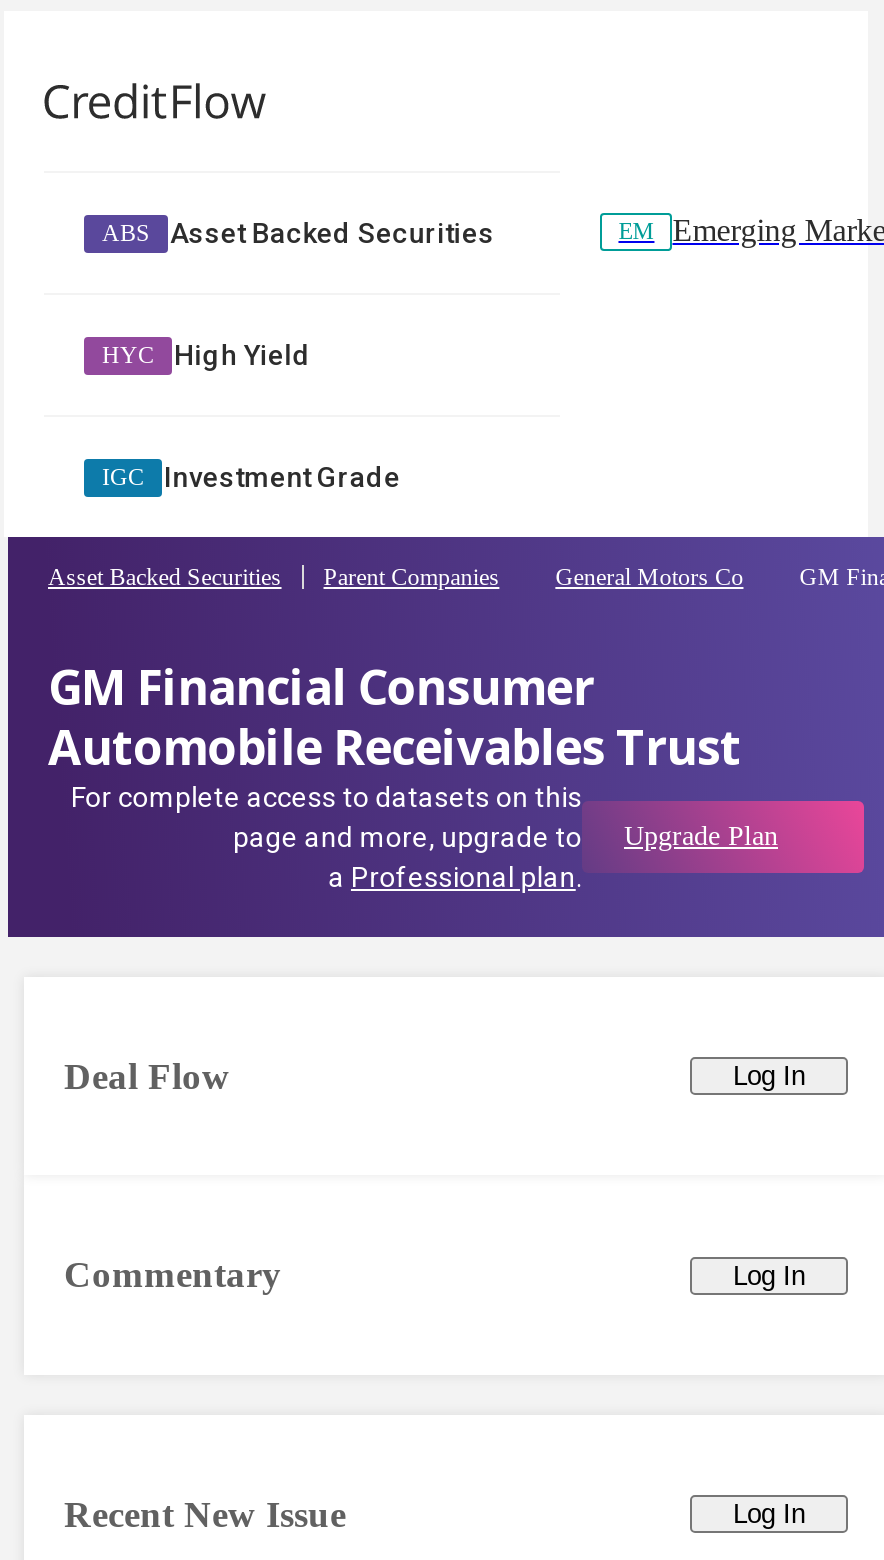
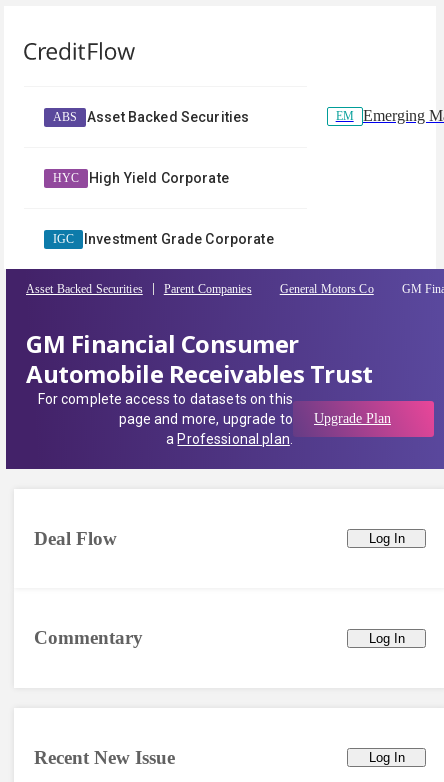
[174,339,311,371] High Yield -> [89,170,229,186] High Yield Corporate
[164,461,400,493] Investment Grade -> [84,231,274,247] Investment Grade Corporate

